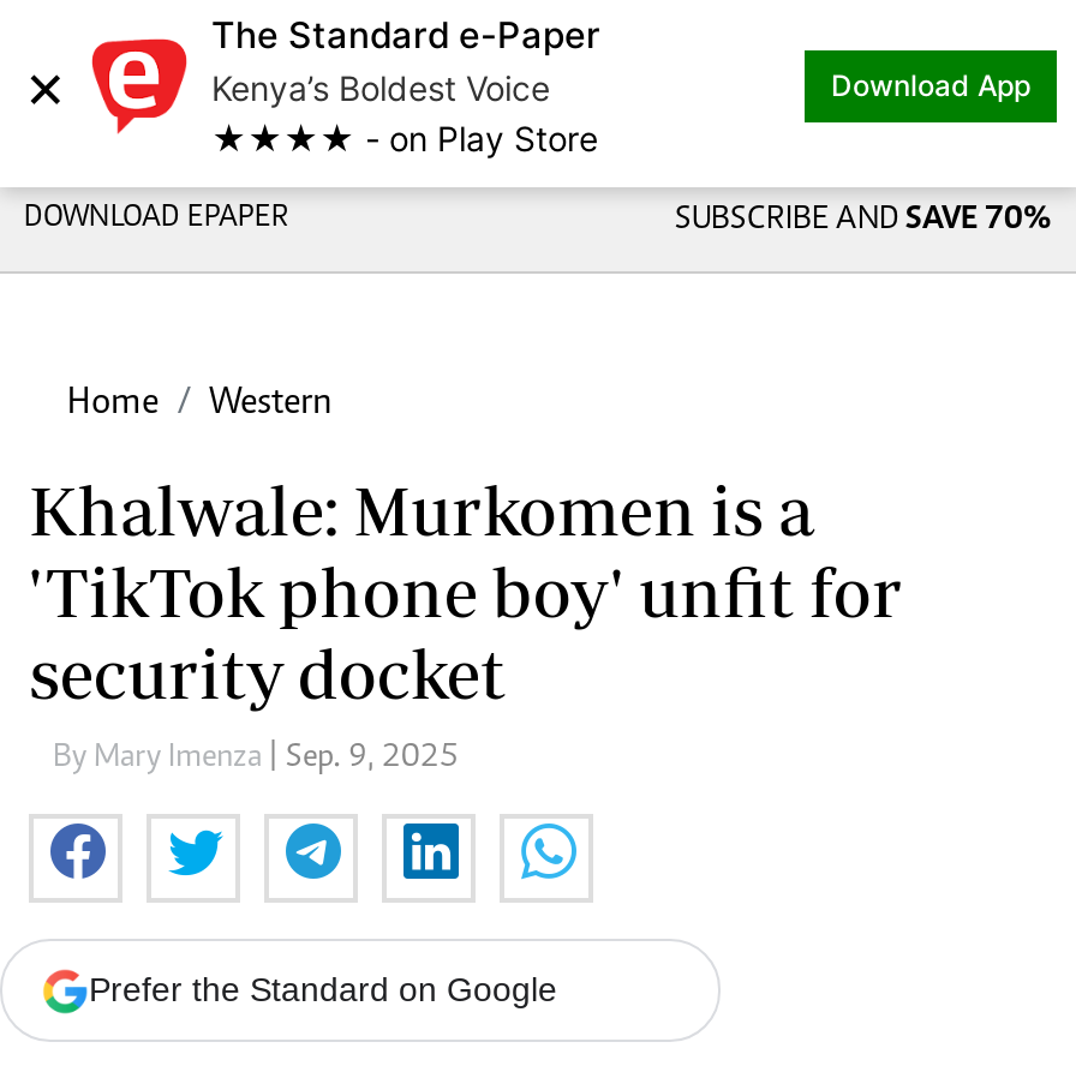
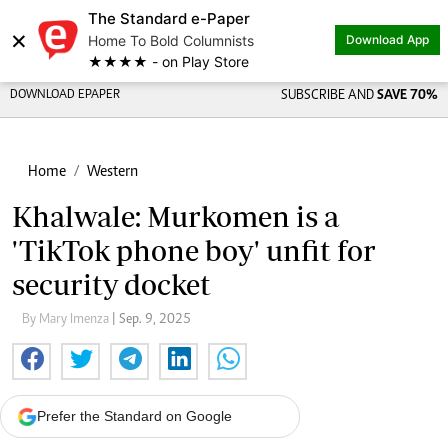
[211,67,550,108] Kenya’s Boldest Voice -> [88,32,254,49] Home To Bold Columnists

